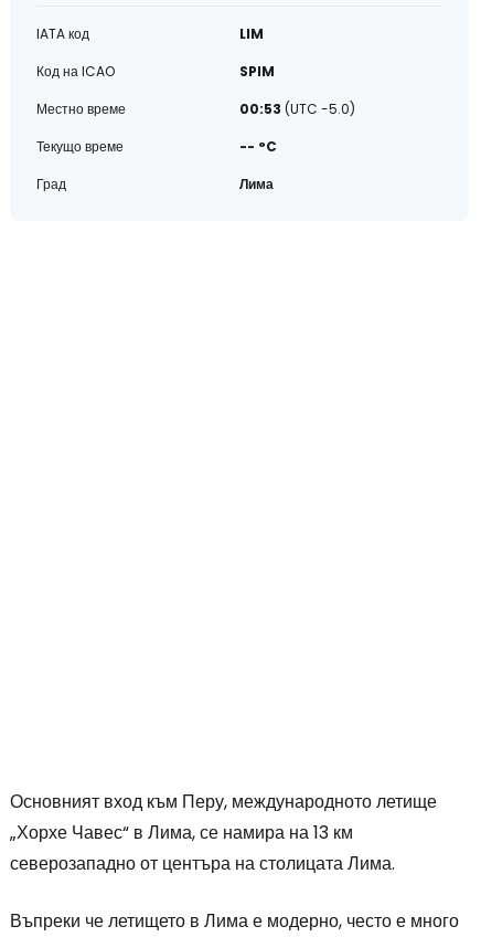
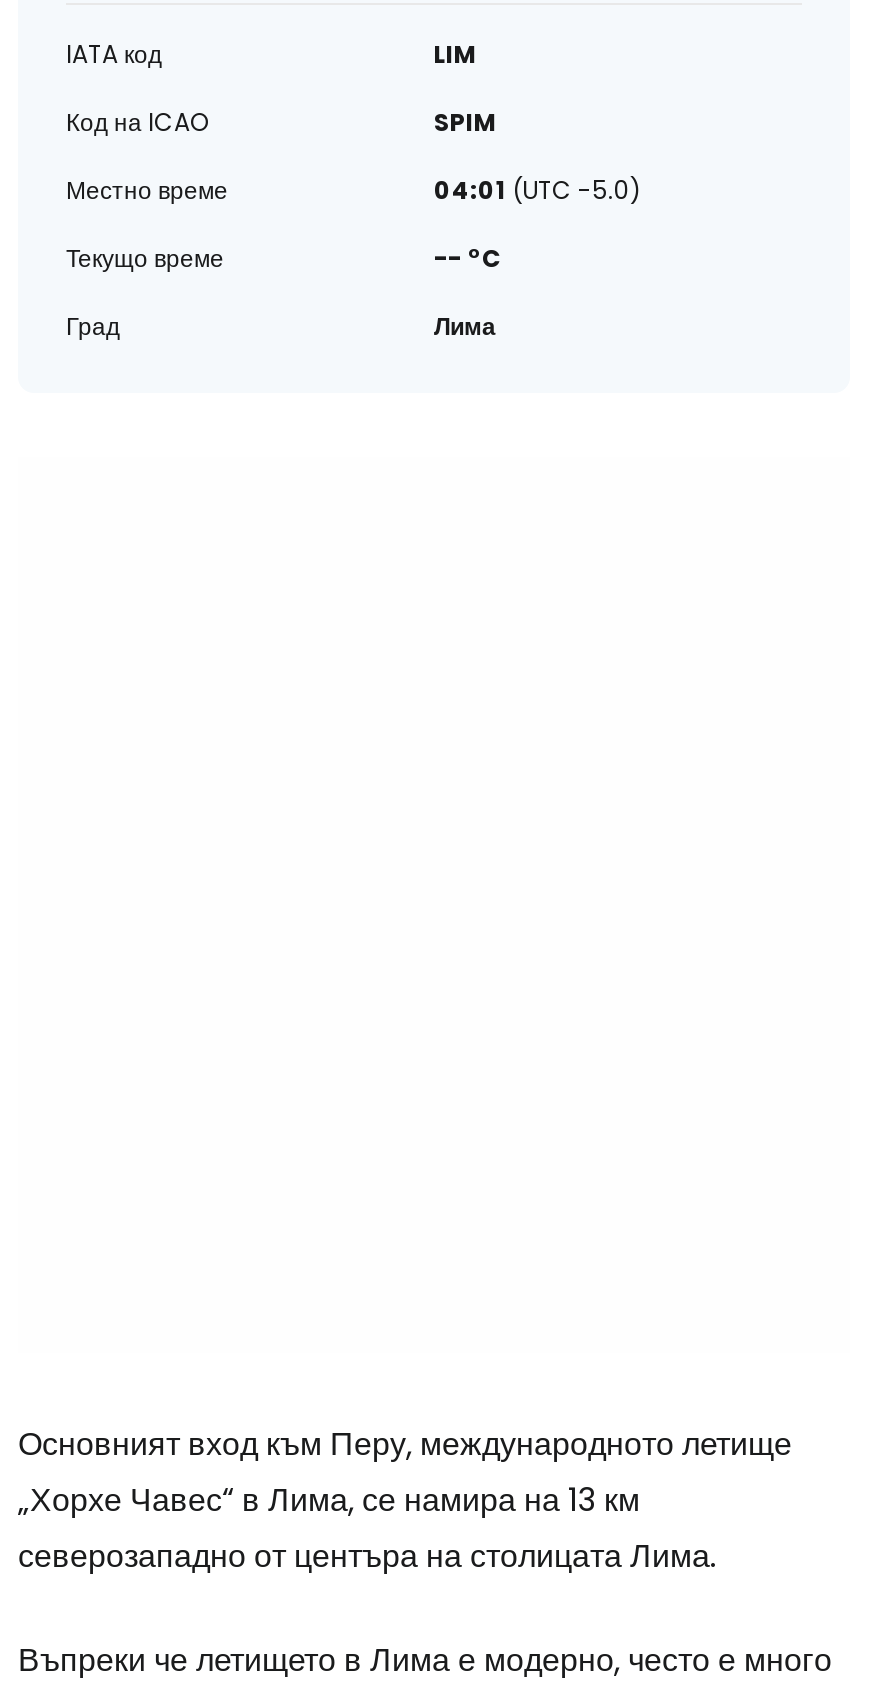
[239,99,355,118] 00:53 (UTC -5.0) -> [434,173,640,207] 04:01 (UTC -5.0)

